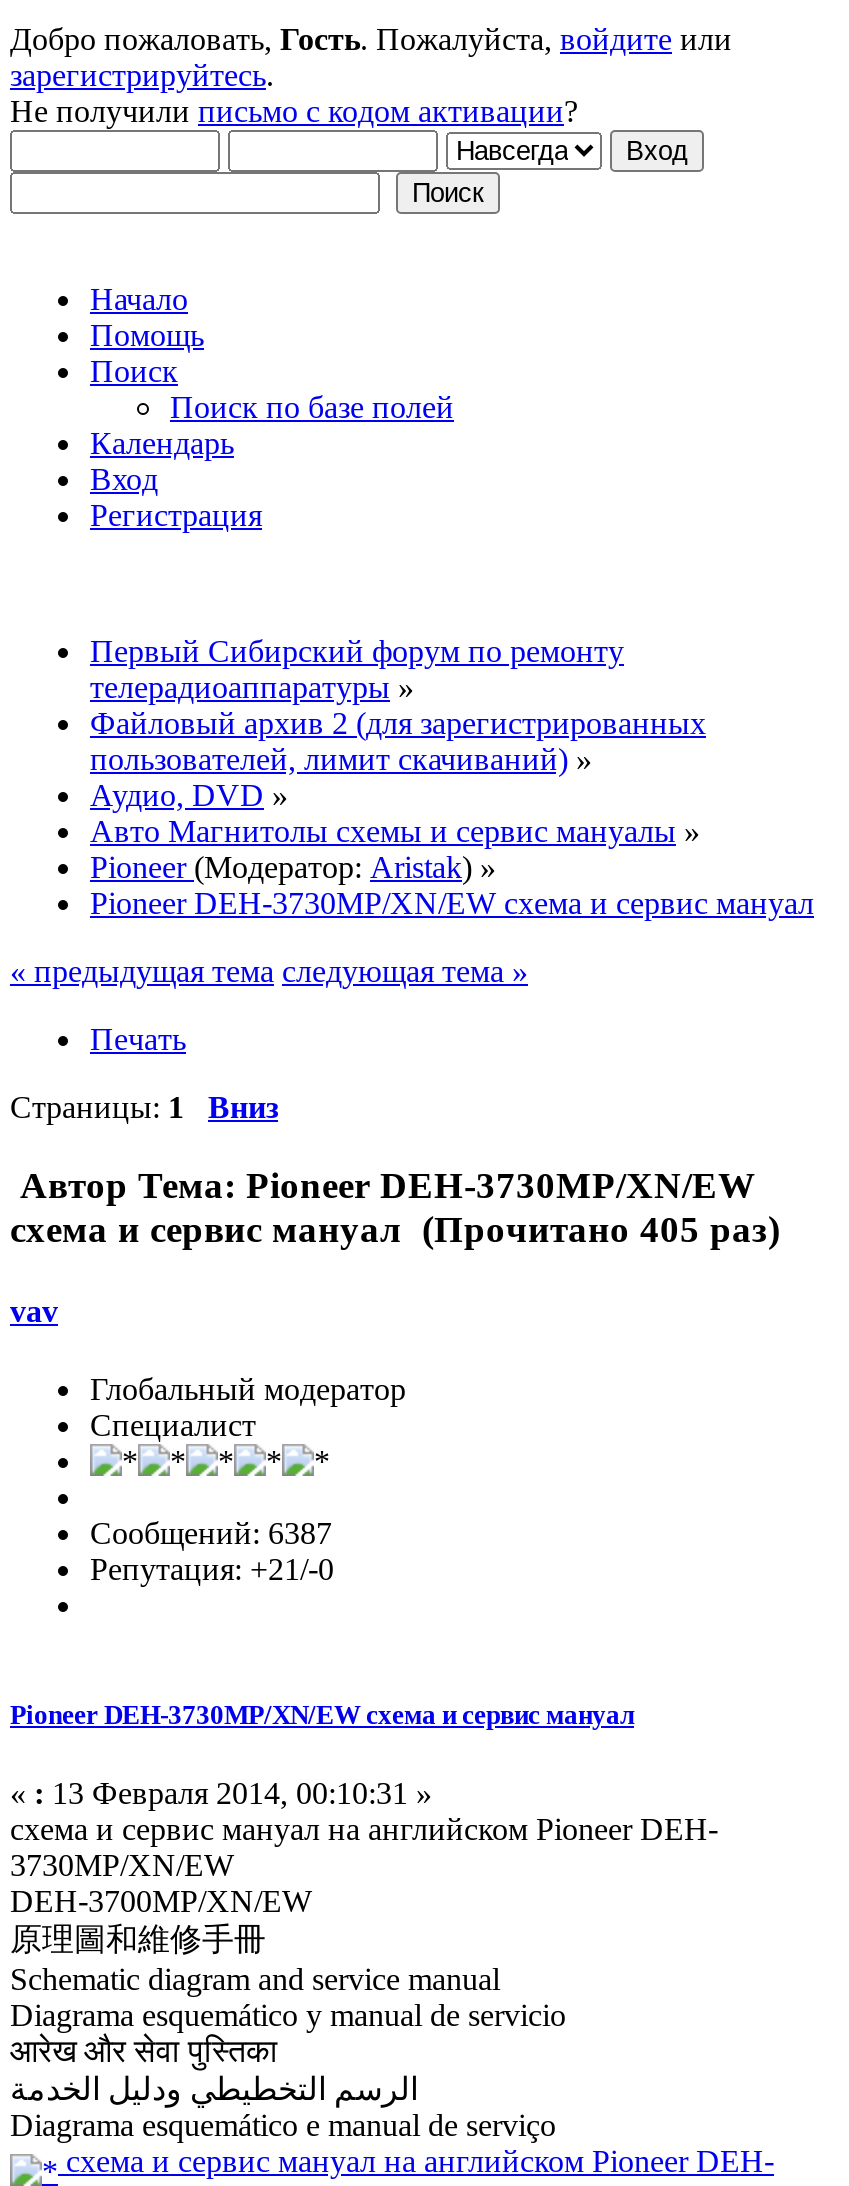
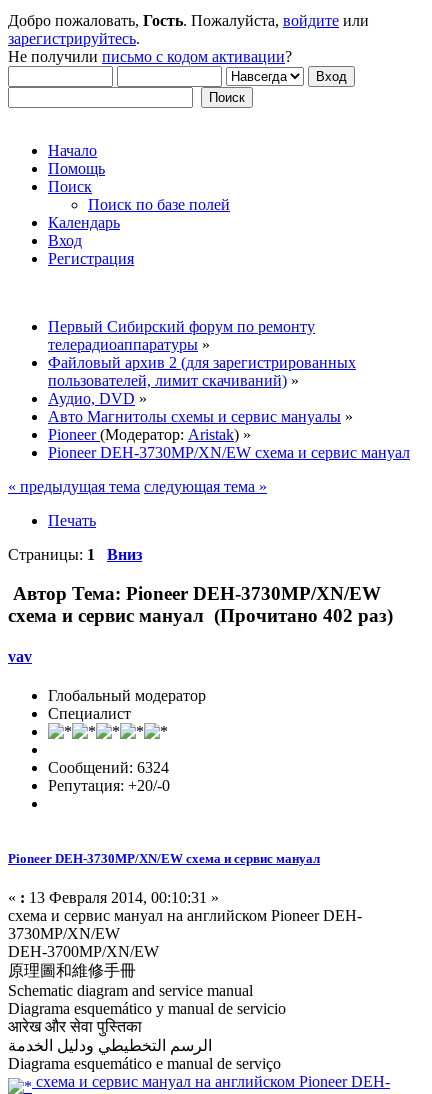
[10,1207,780,1249] схема и сервис мануал (Прочитано 405 раз) -> [8,605,393,626] схема и сервис мануал (Прочитано 402 раз)
[90,1516,332,1550] Сообщений: 6387 -> [48,759,169,776] Сообщений: 6324
[90,1552,334,1586] Репутация: +21/-0 -> [48,777,170,794] Репутация: +20/-0

